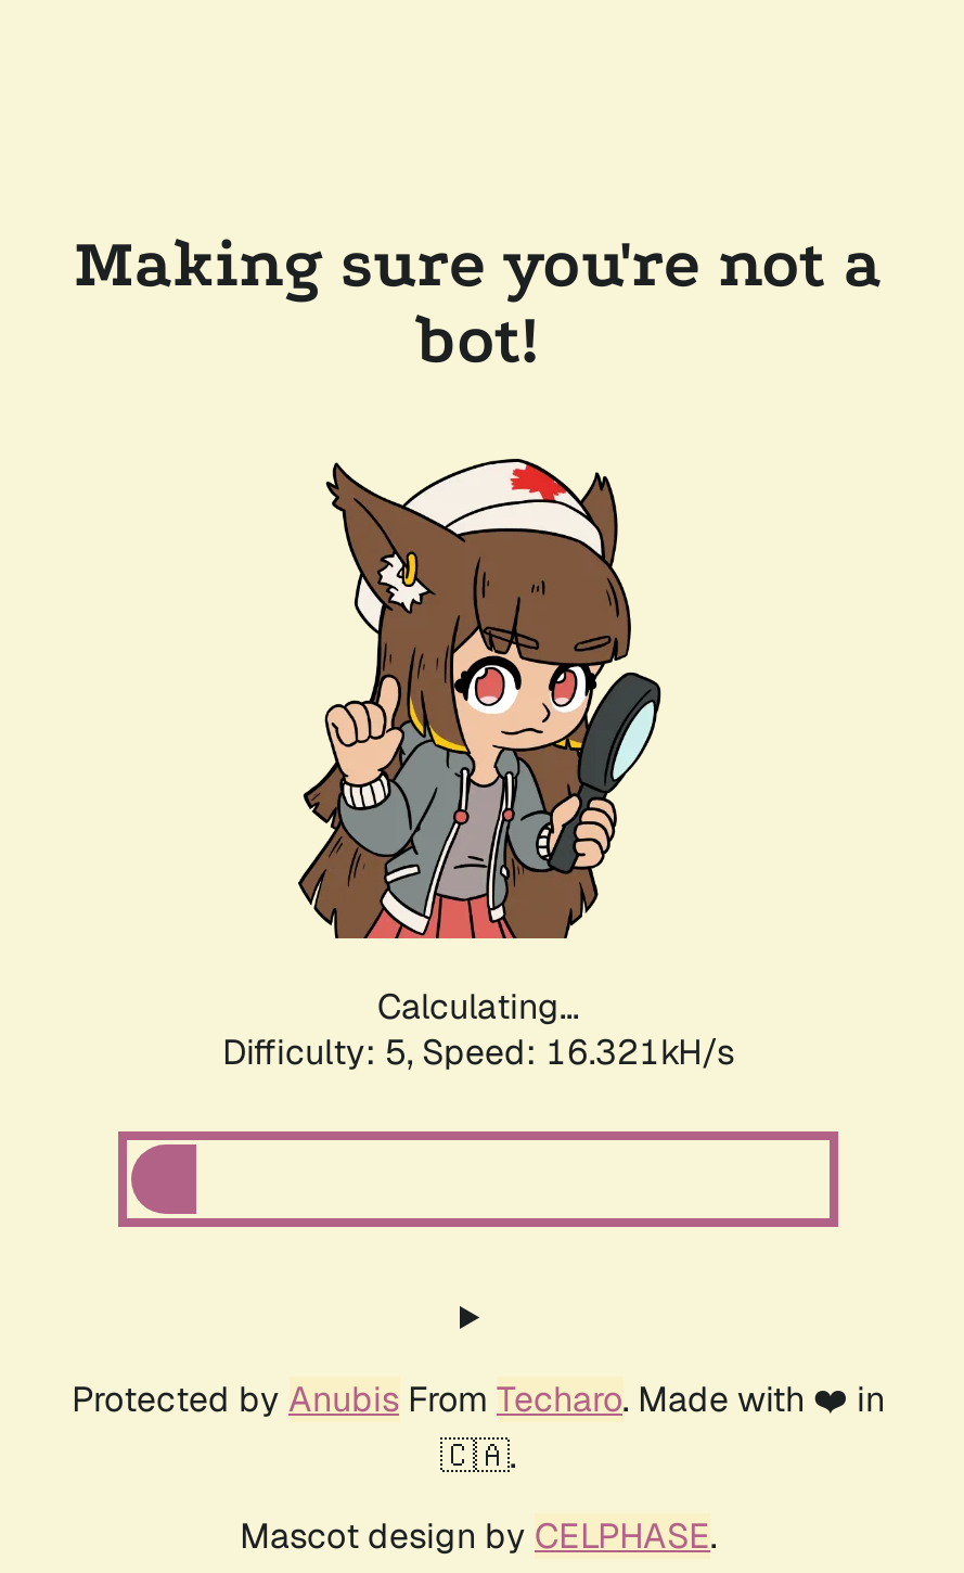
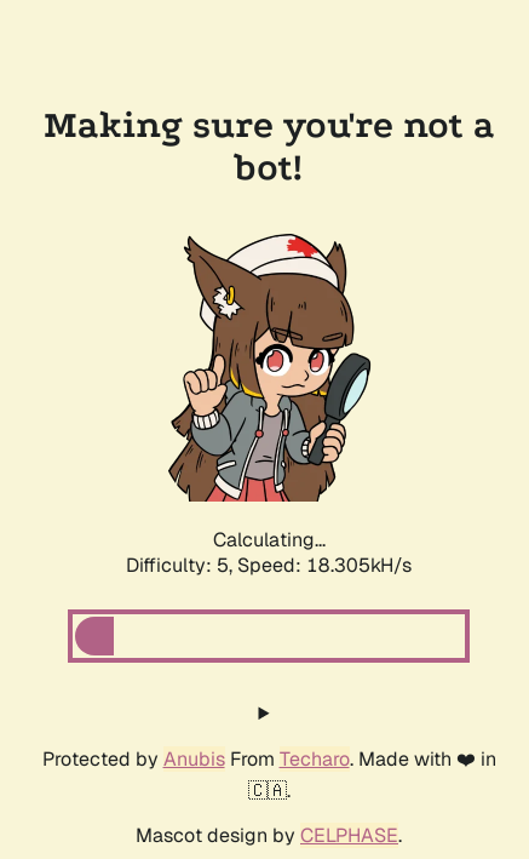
[222,1030,734,1075] Difficulty: 5, Speed: 16.321kH/s -> [126,552,412,578] Difficulty: 5, Speed: 18.305kH/s

